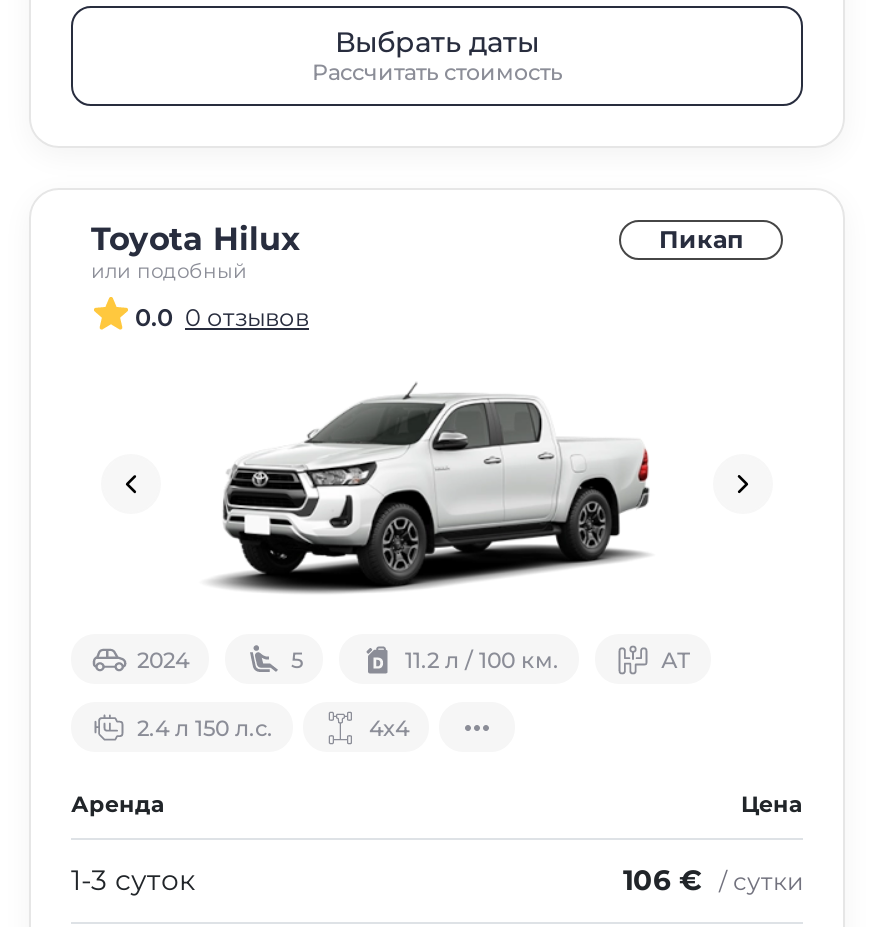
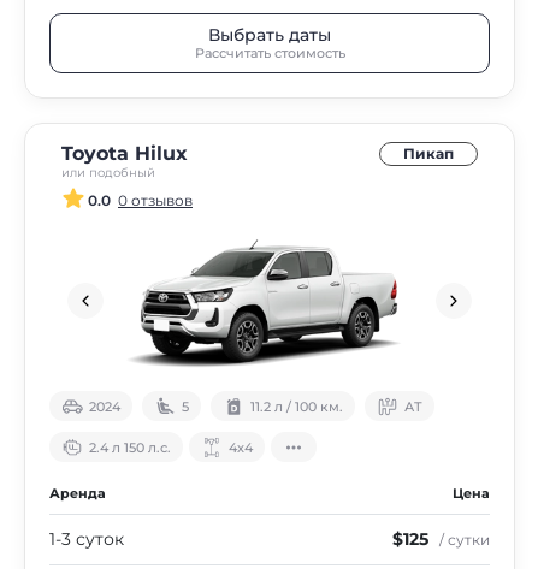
[623,862,803,898] 106 € / сутки -> [392,528,490,550] $125 / сутки

